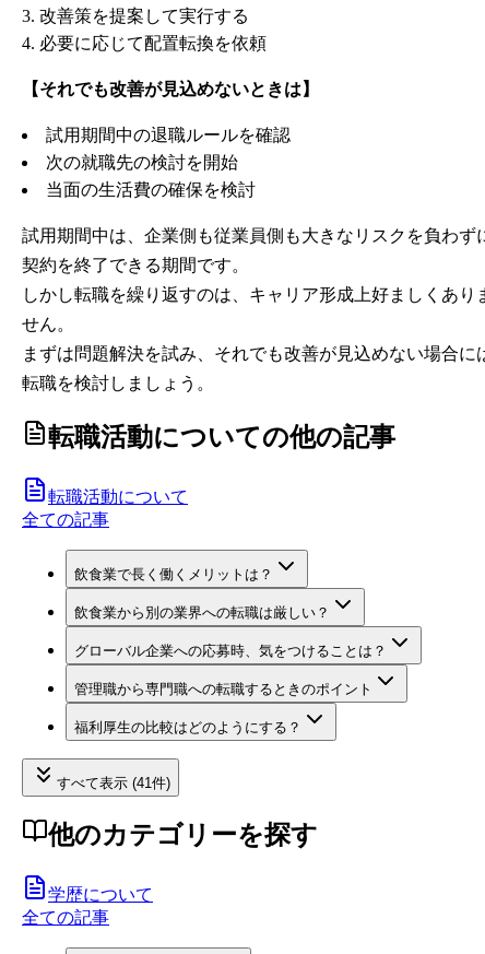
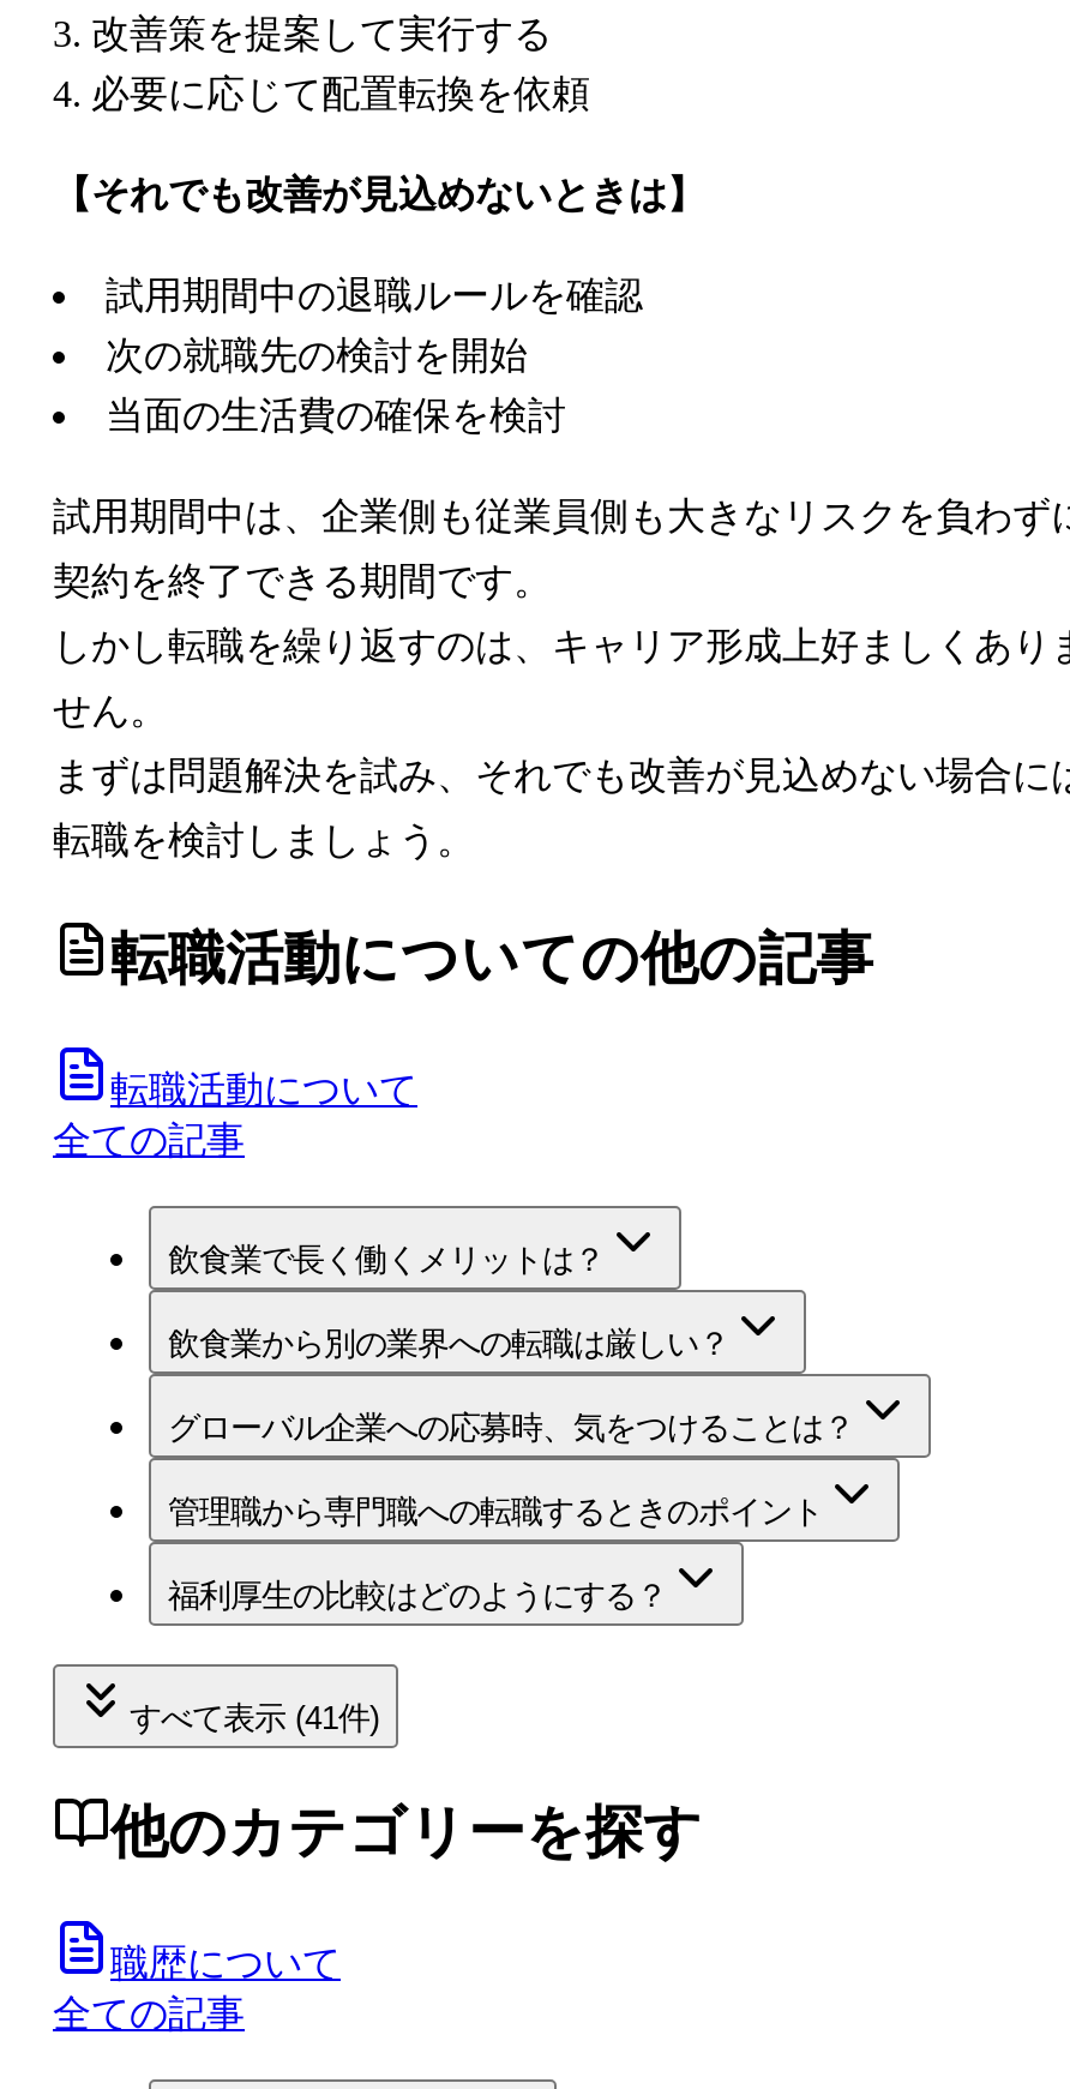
[48,886,153,904] 学歴について -> [110,1944,341,1984] 職歴について

